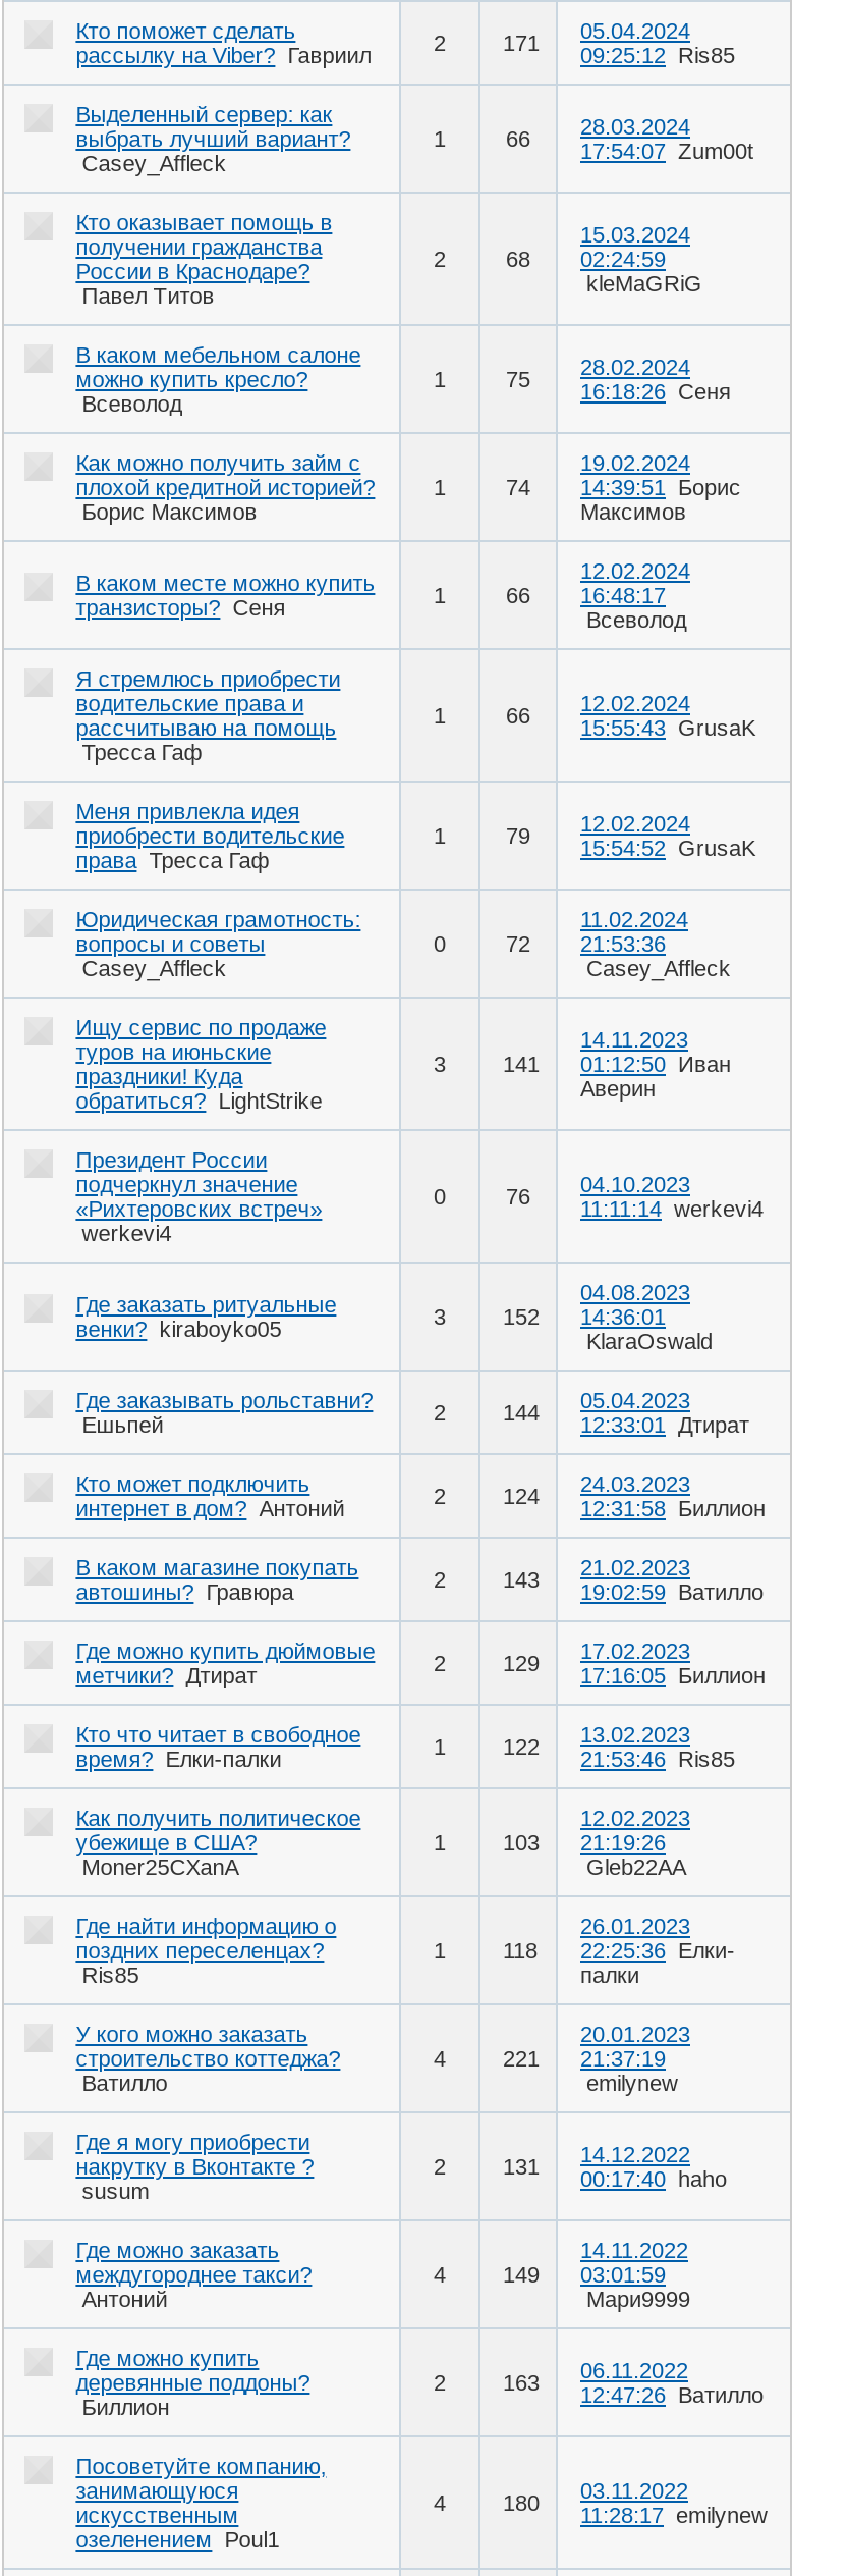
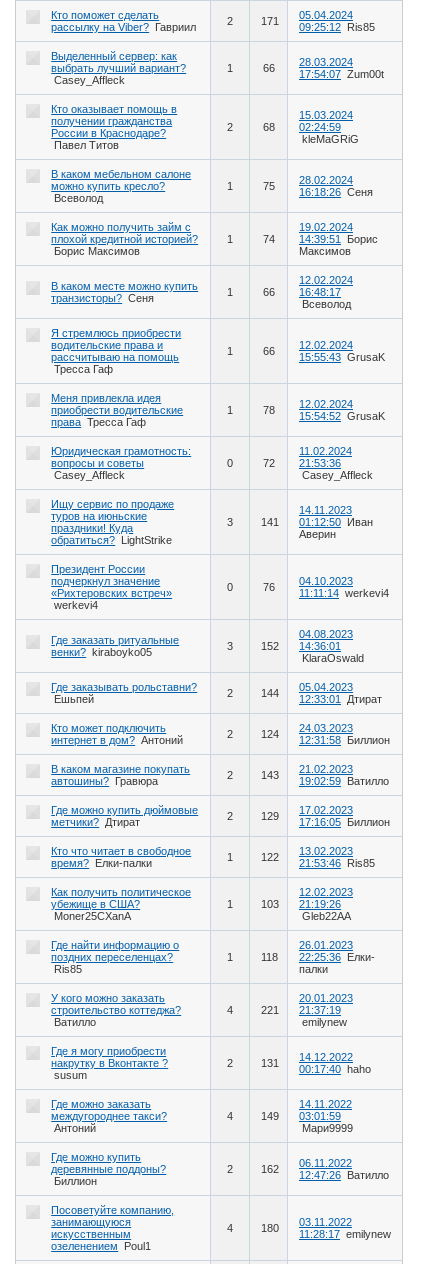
[506,824,530,848] 79 -> [262,404,274,416] 78
[503,2359,764,2407] 163 06.11.2022 12:47:26 Ватилло -> [261,1157,389,1181] 162 06.11.2022 12:47:26 Ватилло

